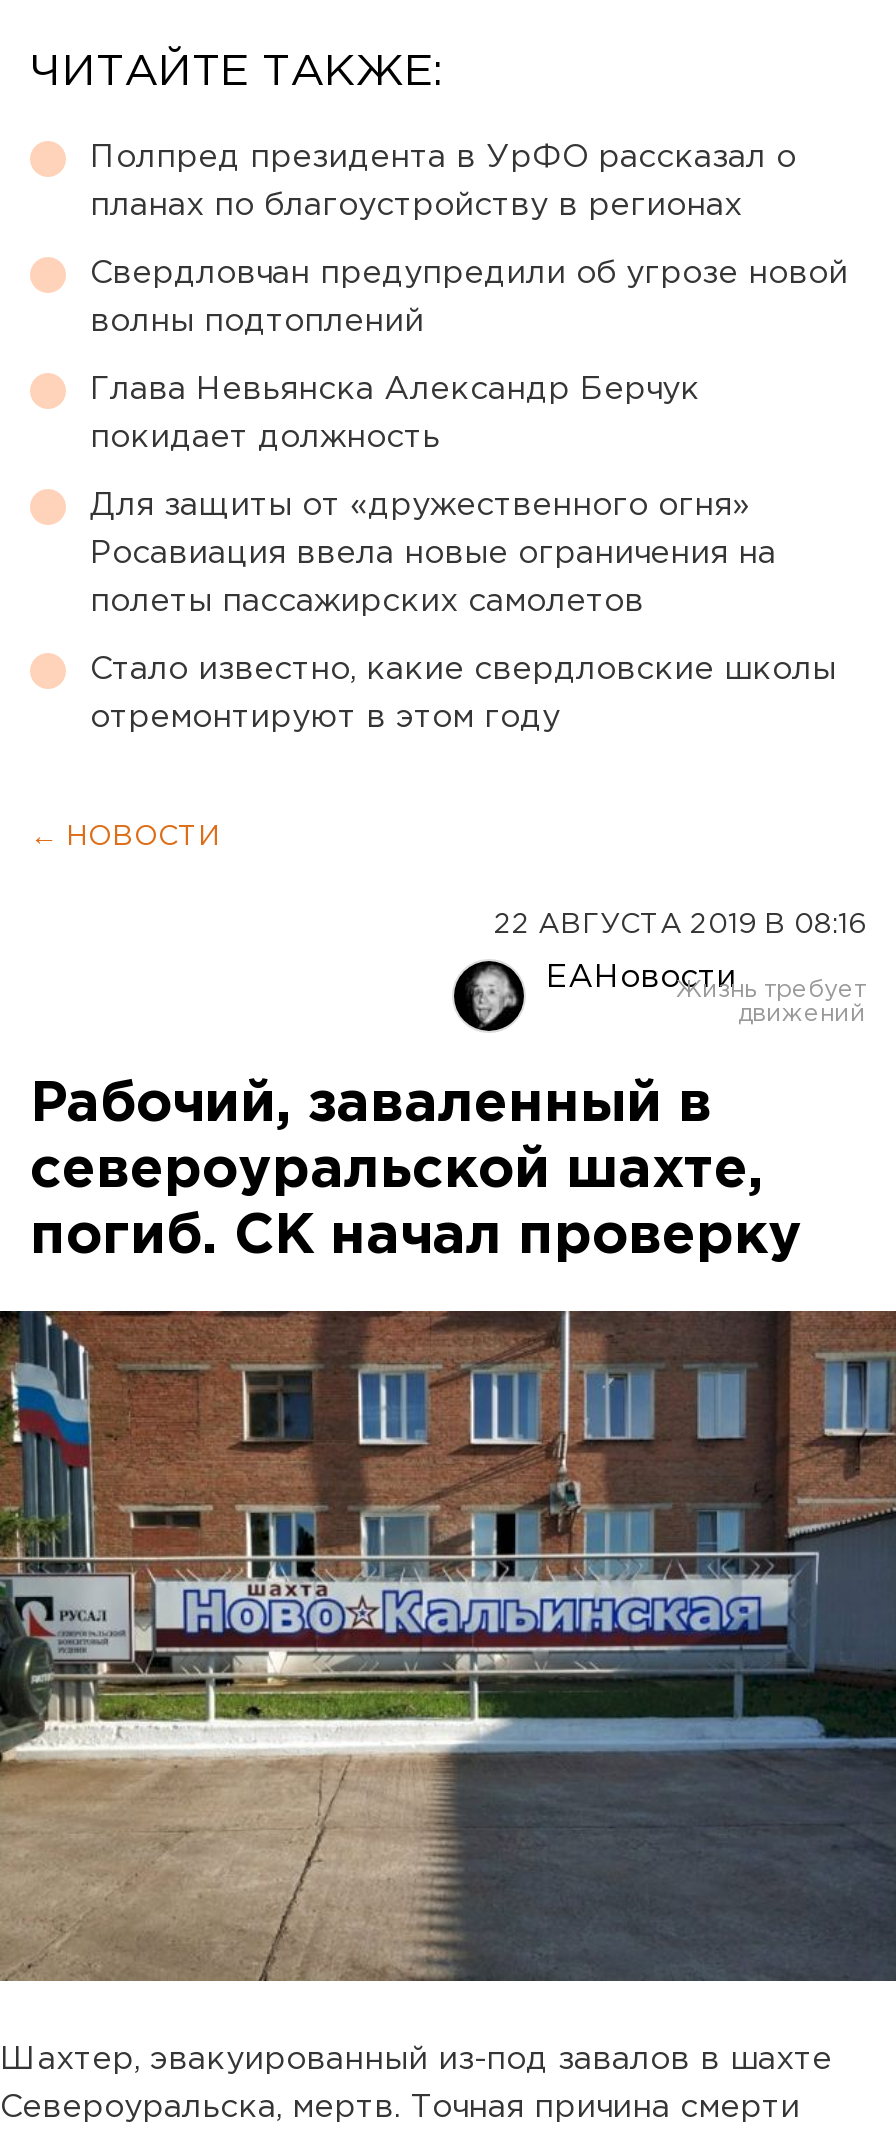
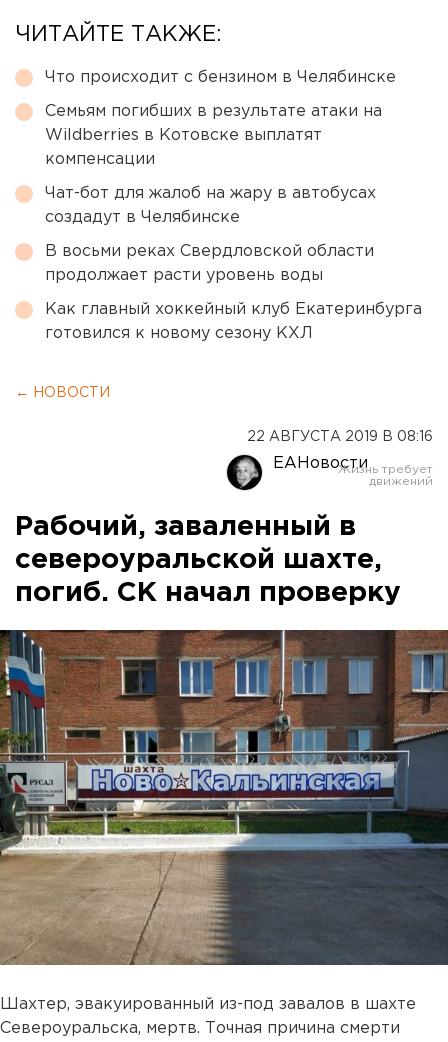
[90,143,848,733] Полпред президента в УрФО рассказал о | планах по благоустройству в регионах | Свердловчан предупредили об угрозе новой | волны подтоплений | Глава Невьянска Александр Берчук | покидает должность | Для защиты от «дружественного огня» | Росавиация ввела новые ограничения на | полеты пассажирских самолетов | Стало известно, какие свердловские школы | отремонтируют в этом году -> [45,70,422,341] Что происходит с бензином в Челябинске | Семьям погибших в результате атаки на | Wildberries в Котовске выплатят | компенсации | Чат-бот для жалоб на жару в автобусах | создадут в Челябинске | В восьми реках Свердловской области | продолжает расти уровень воды | Как главный хоккейный клуб Екатеринбурга | готовился к новому сезону КХЛ

